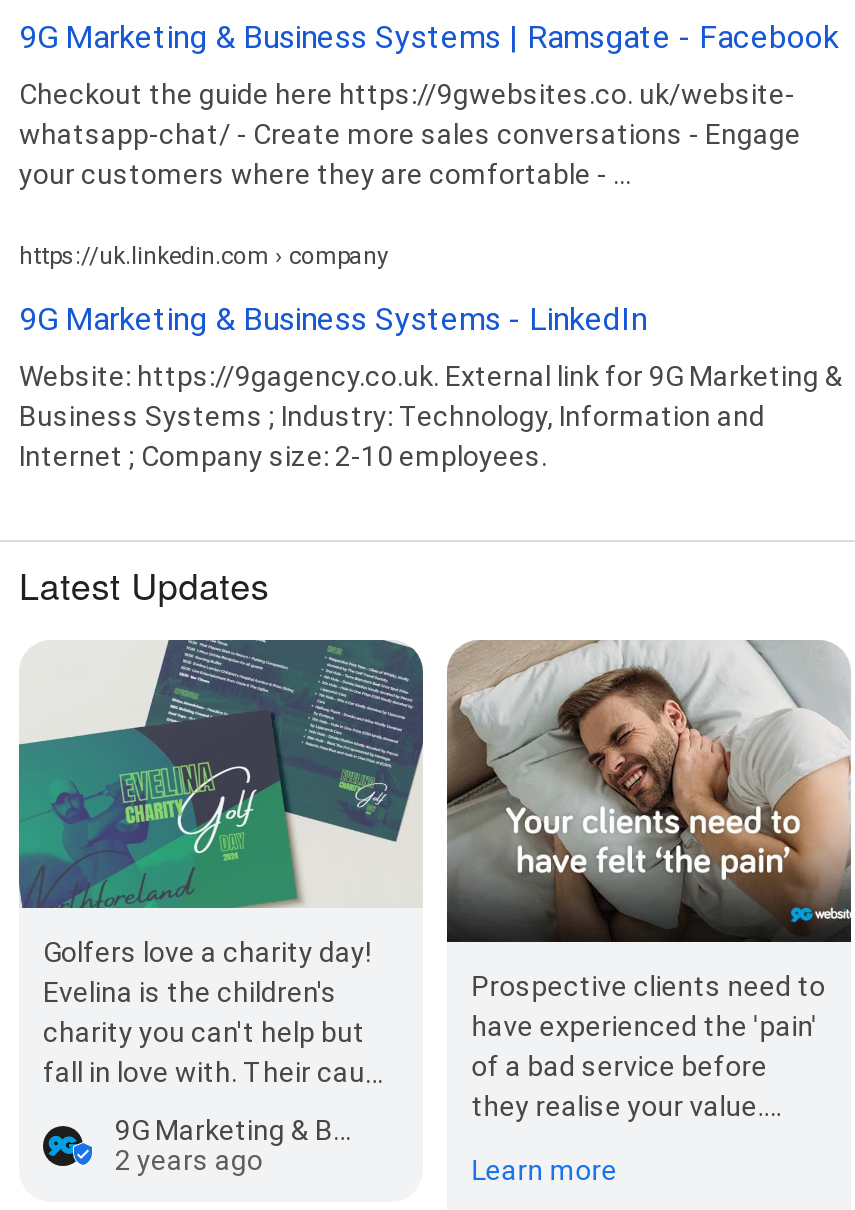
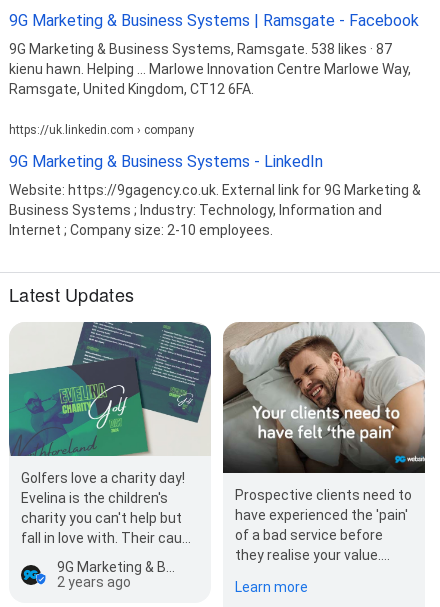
[19,77,801,189] Checkout the guide here https://9gwebsites.co. uk/website- | whatsapp-chat/ - Create more sales conversations - Engage | your customers where they are comfortable - ... -> [9,41,411,97] 9G Marketing & Business Systems, Ramsgate. 538 likes · 87 | kienu hawn. Helping ... Marlowe Innovation Centre Marlowe Way, | Ramsgate, United Kingdom, CT12 6FA.

